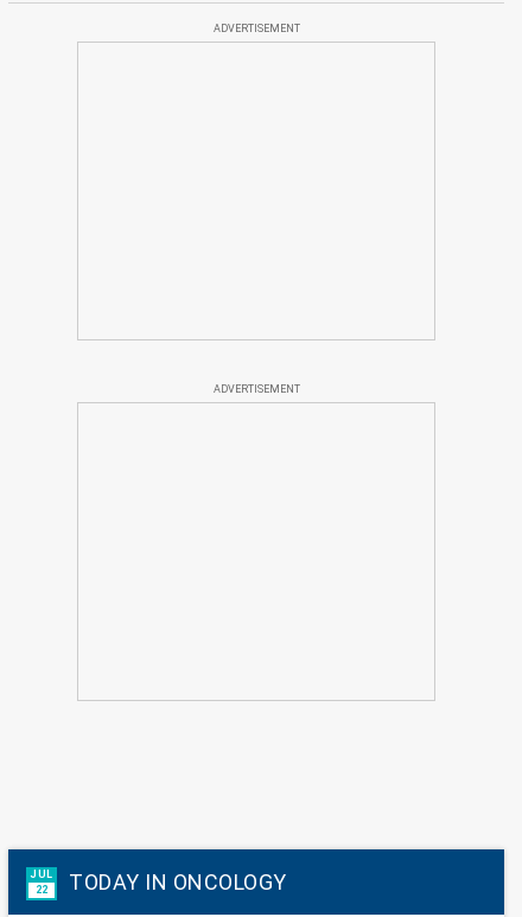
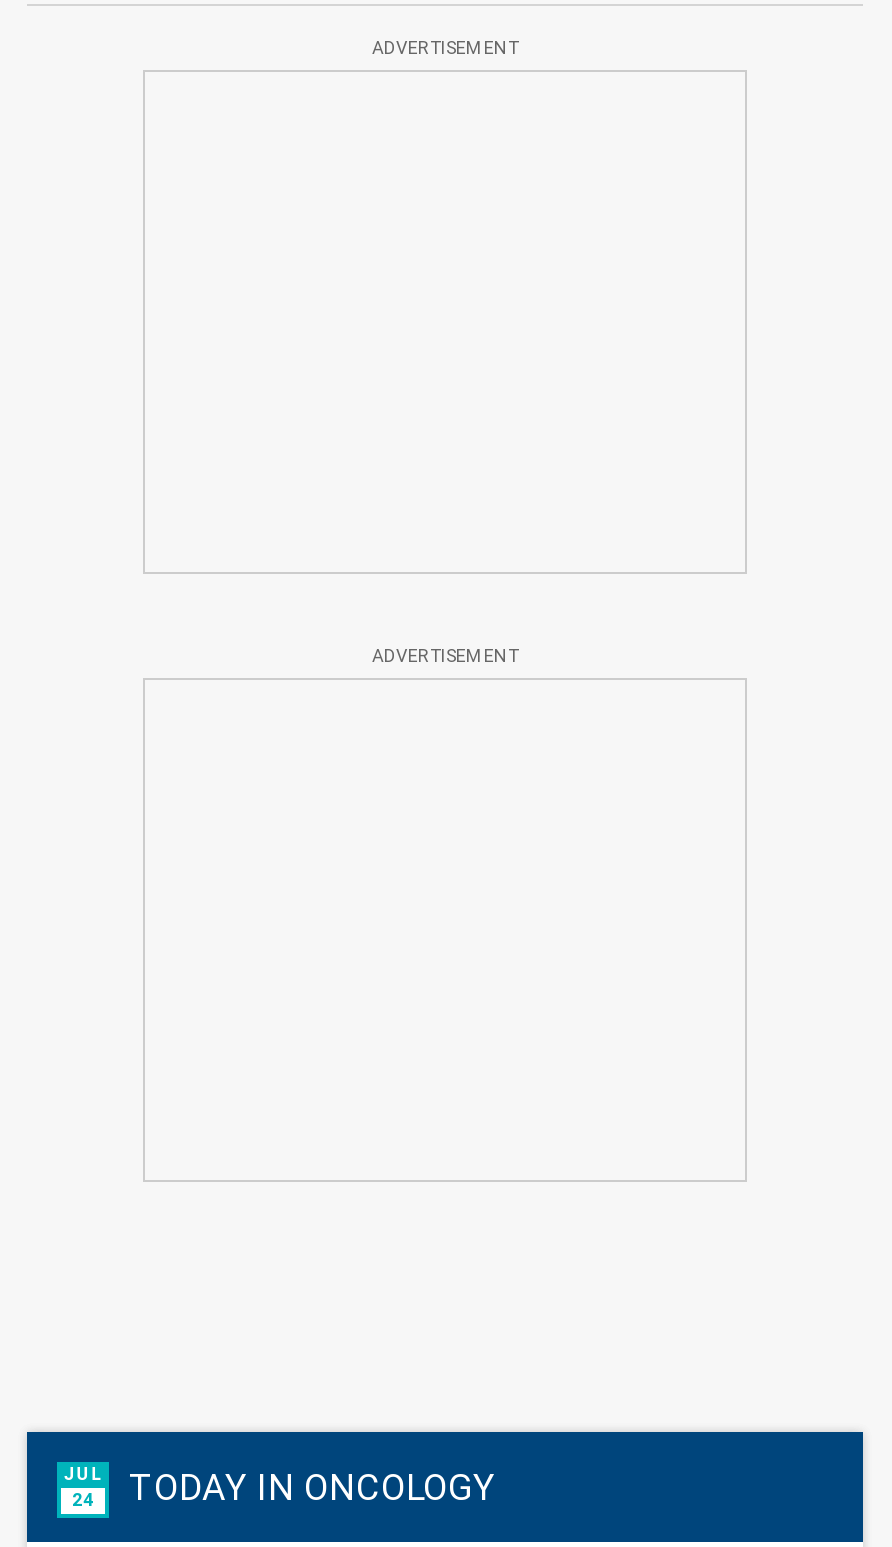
[30,868,287,895] JUL 22 TODAY IN ONCOLOGY -> [63,1463,496,1509] JUL 24 TODAY IN ONCOLOGY

